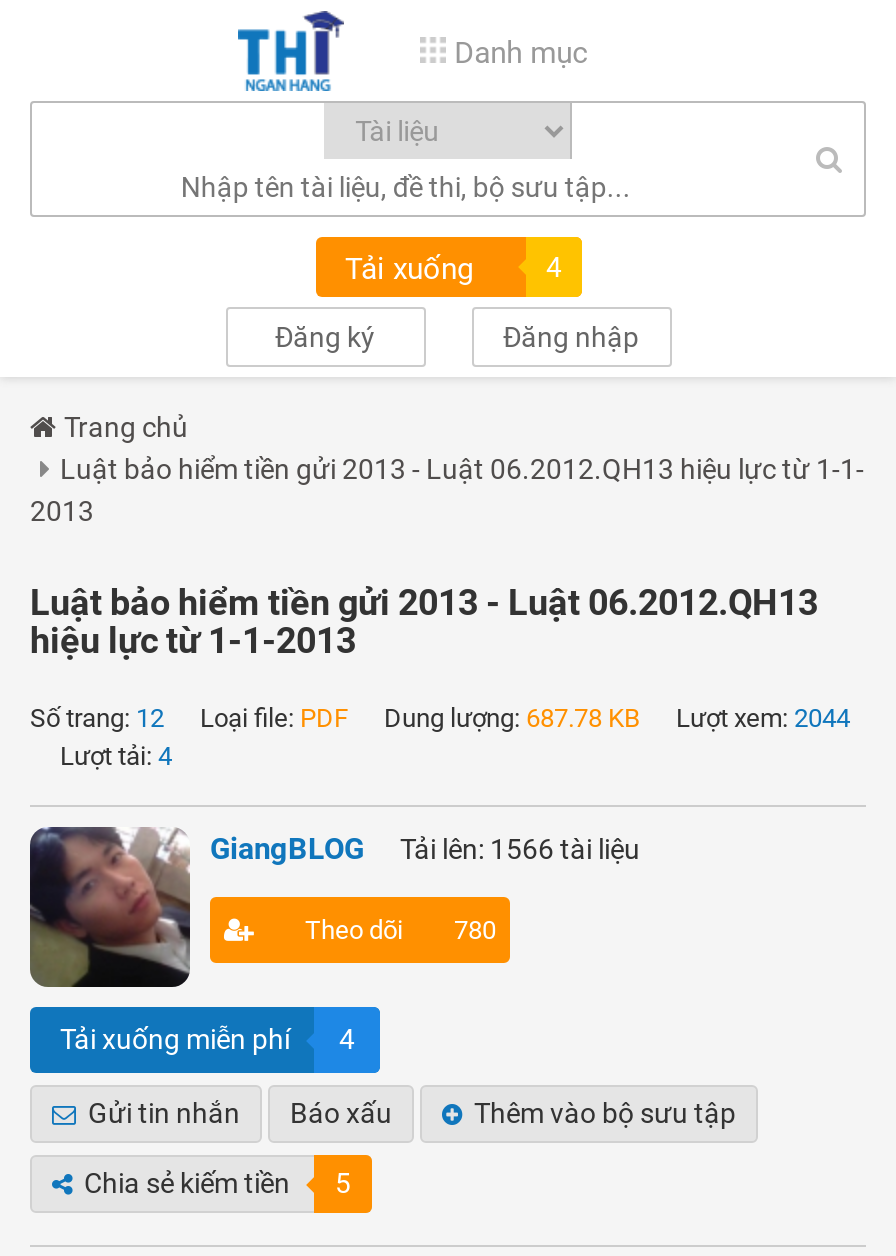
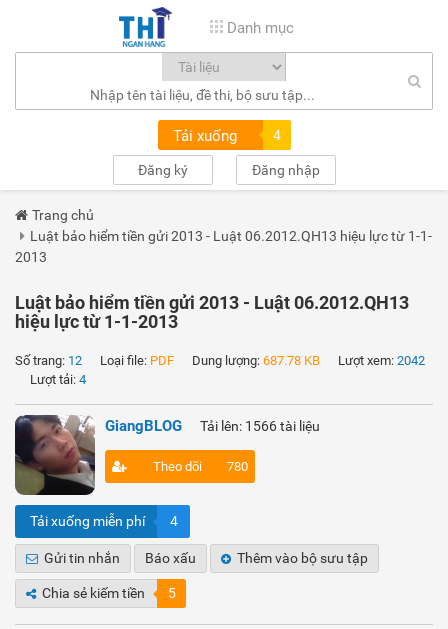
[30,703,850,733] Số trang: 12 Loại file: PDF Dung lượng: 687.78 KB Lượt xem: 2044 -> [15,353,425,368] Số trang: 12 Loại file: PDF Dung lượng: 687.78 KB Lượt xem: 2042

